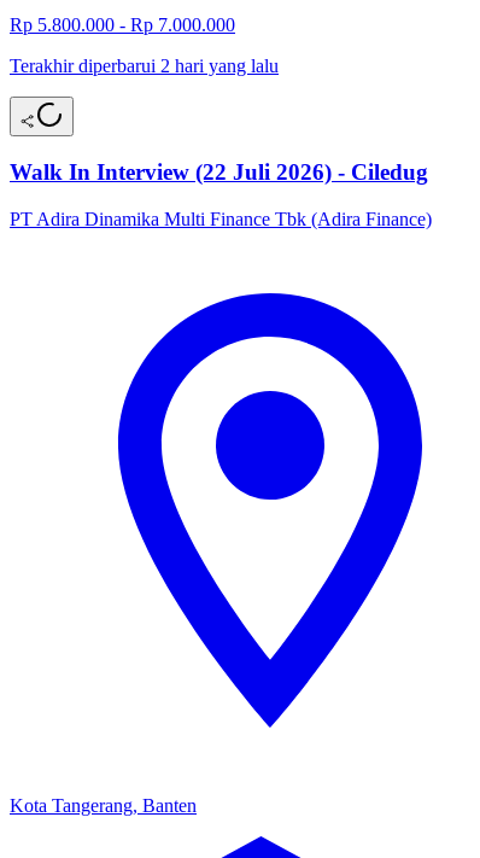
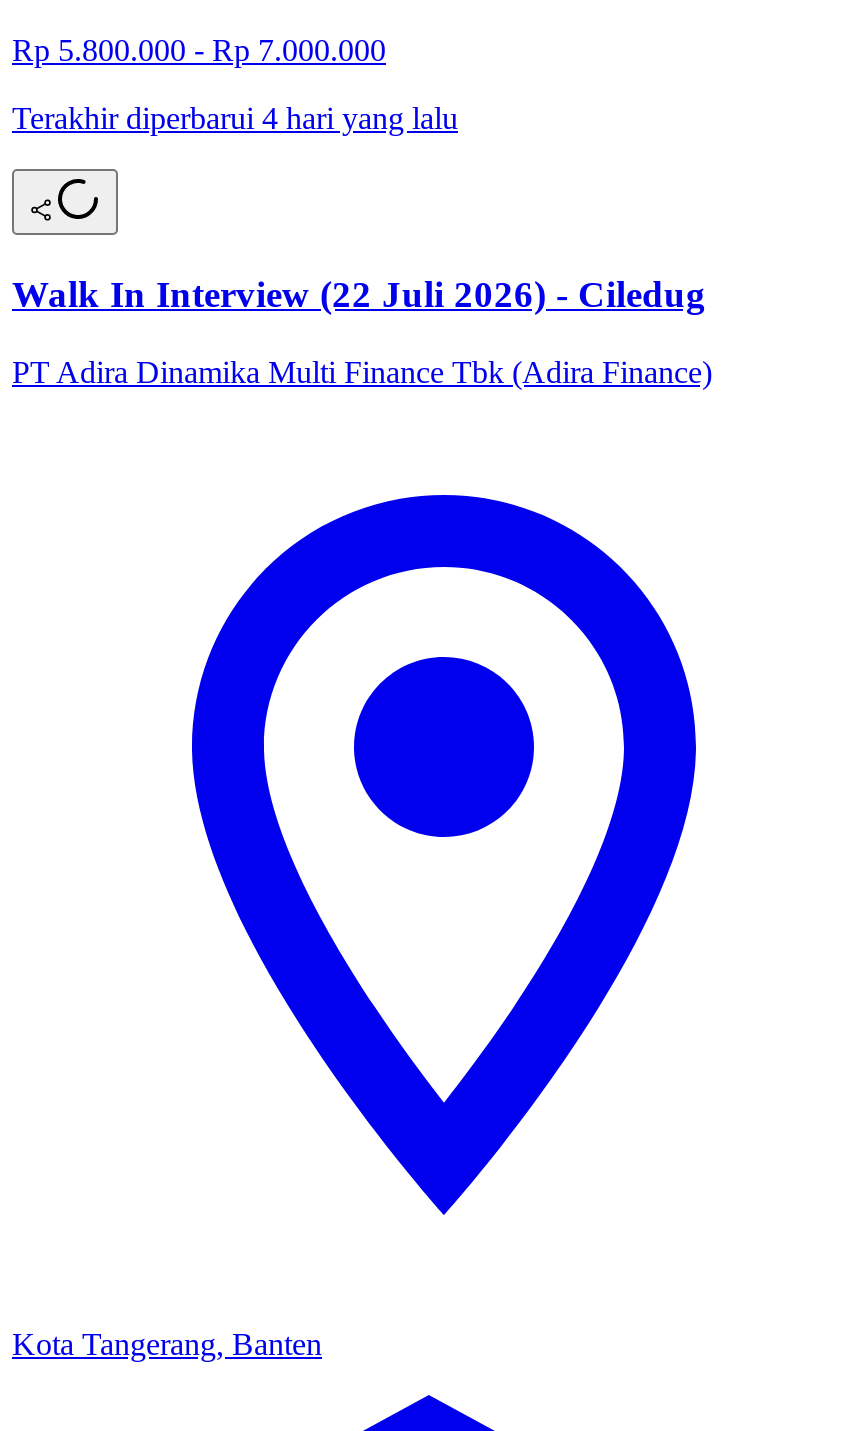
[10,56,279,76] Terakhir diperbarui 2 hari yang lalu -> [12,101,458,135] Terakhir diperbarui 4 hari yang lalu

